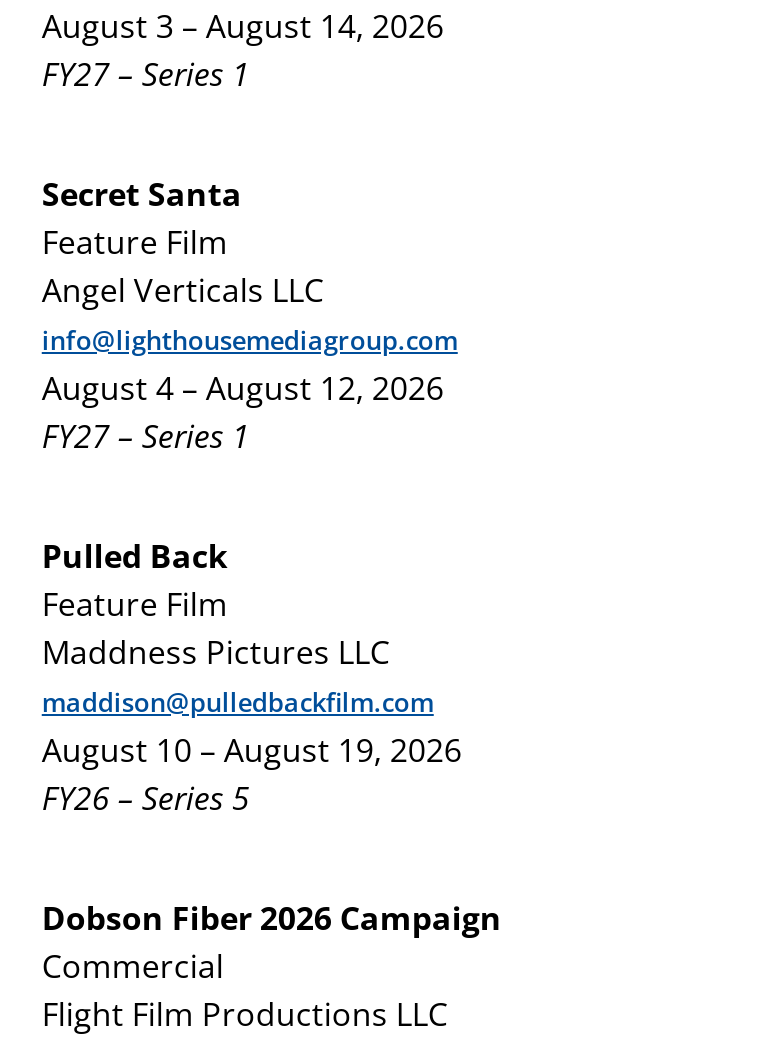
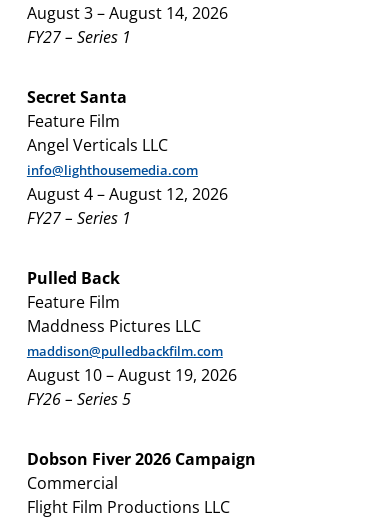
[42,322,458,358] info@lighthousemediagroup.com -> [27,161,198,179] info@lighthousemedia.com
[42,896,502,940] Dobson Fiber 2026 Campaign -> [27,448,256,470] Dobson Fiver 2026 Campaign

